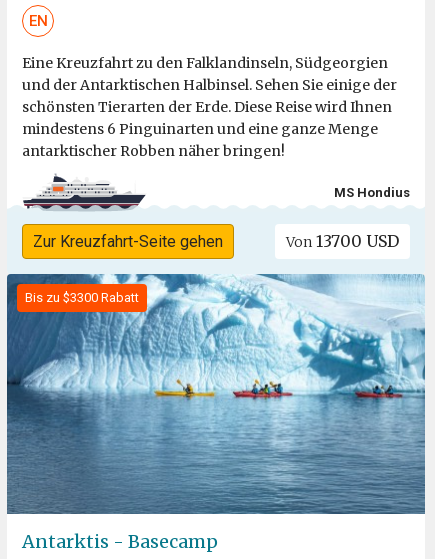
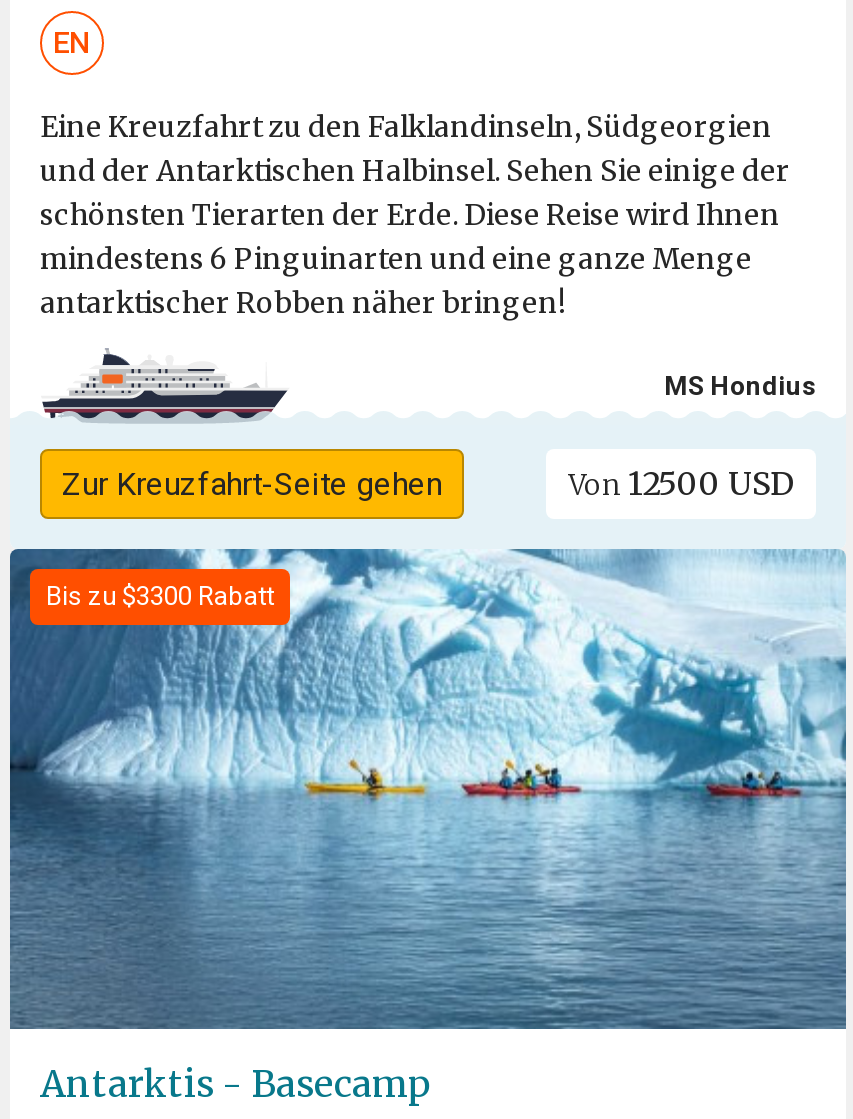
[286,231,399,251] Von 13700 USD -> [568,463,794,503] Von 12500 USD

